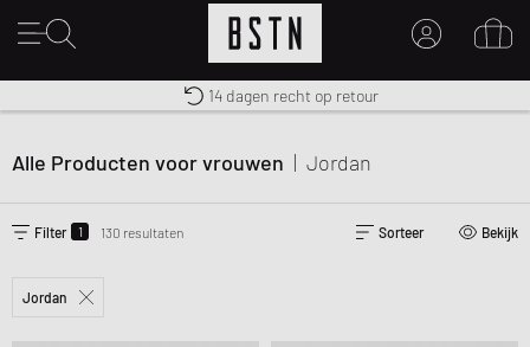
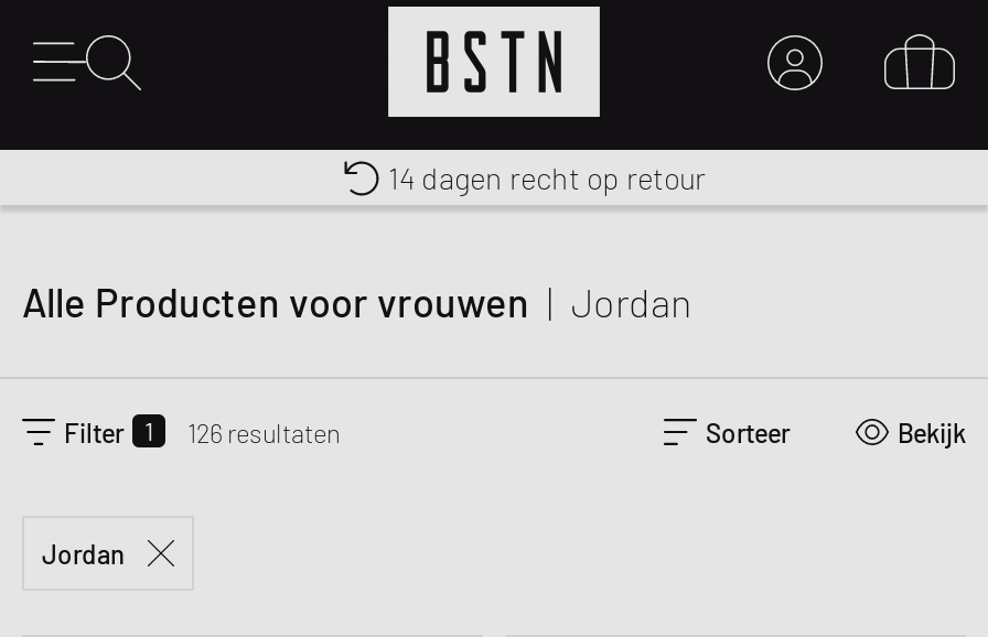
[34,223,183,240] Filter 1 130 resultaten -> [64,414,340,447] Filter 1 126 resultaten

